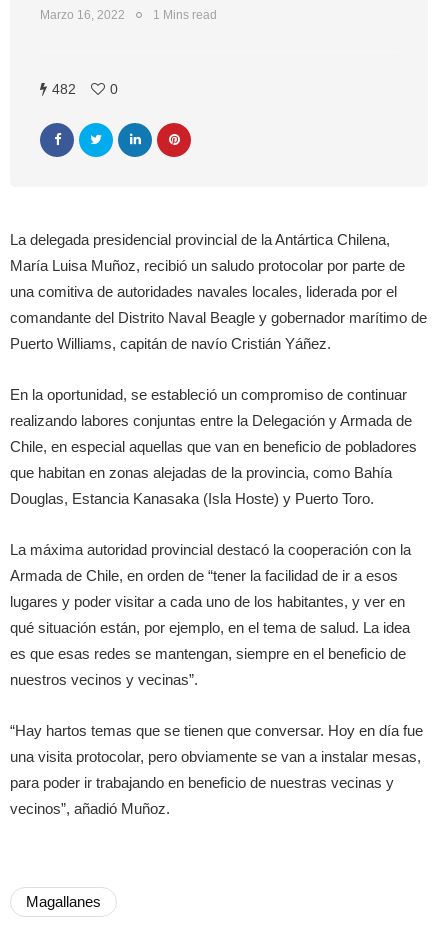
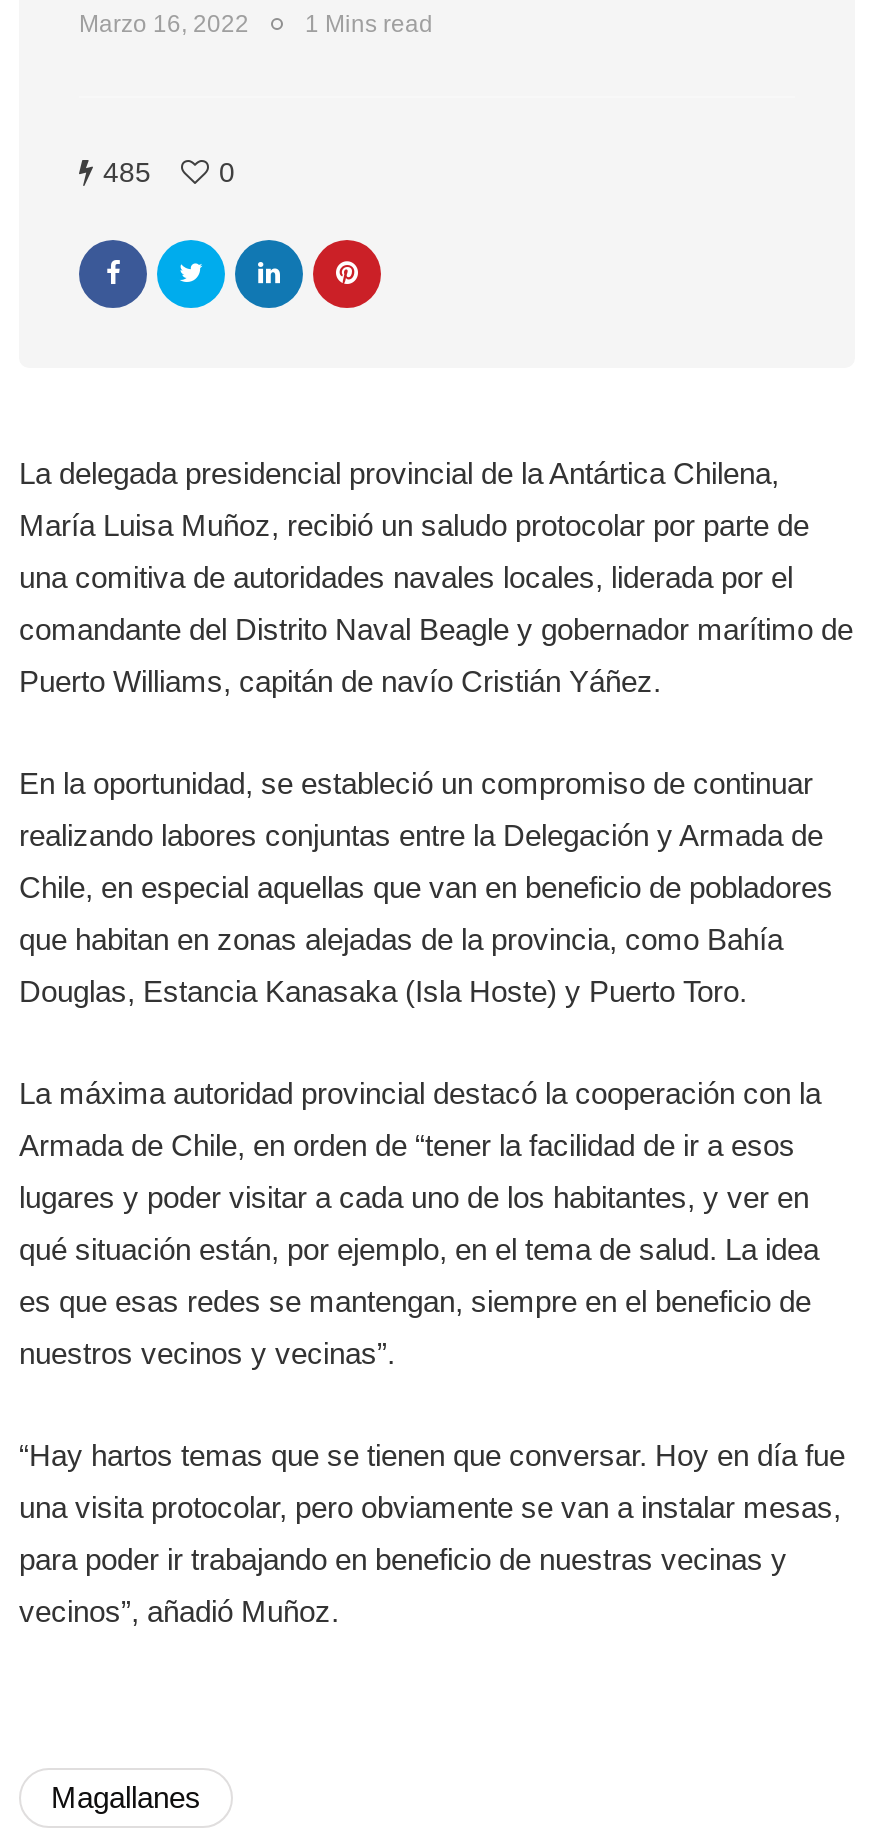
[52,81,76,97] 482 -> [103,156,151,188] 485

